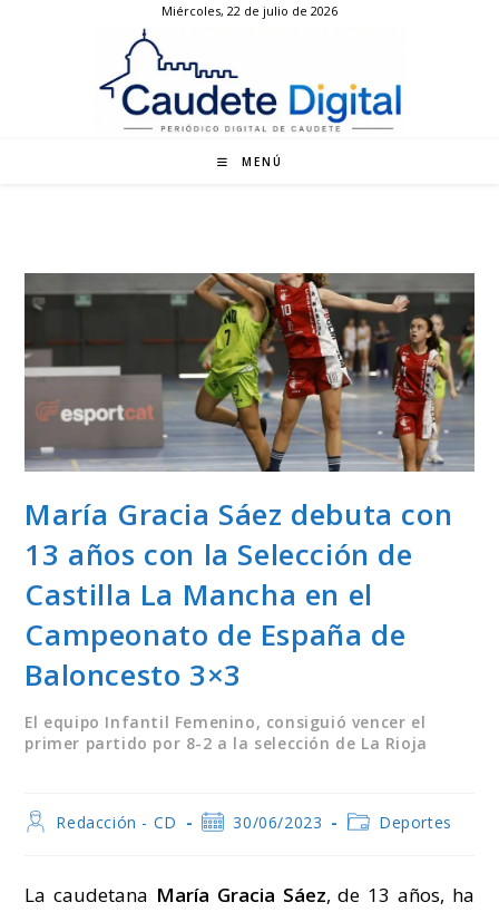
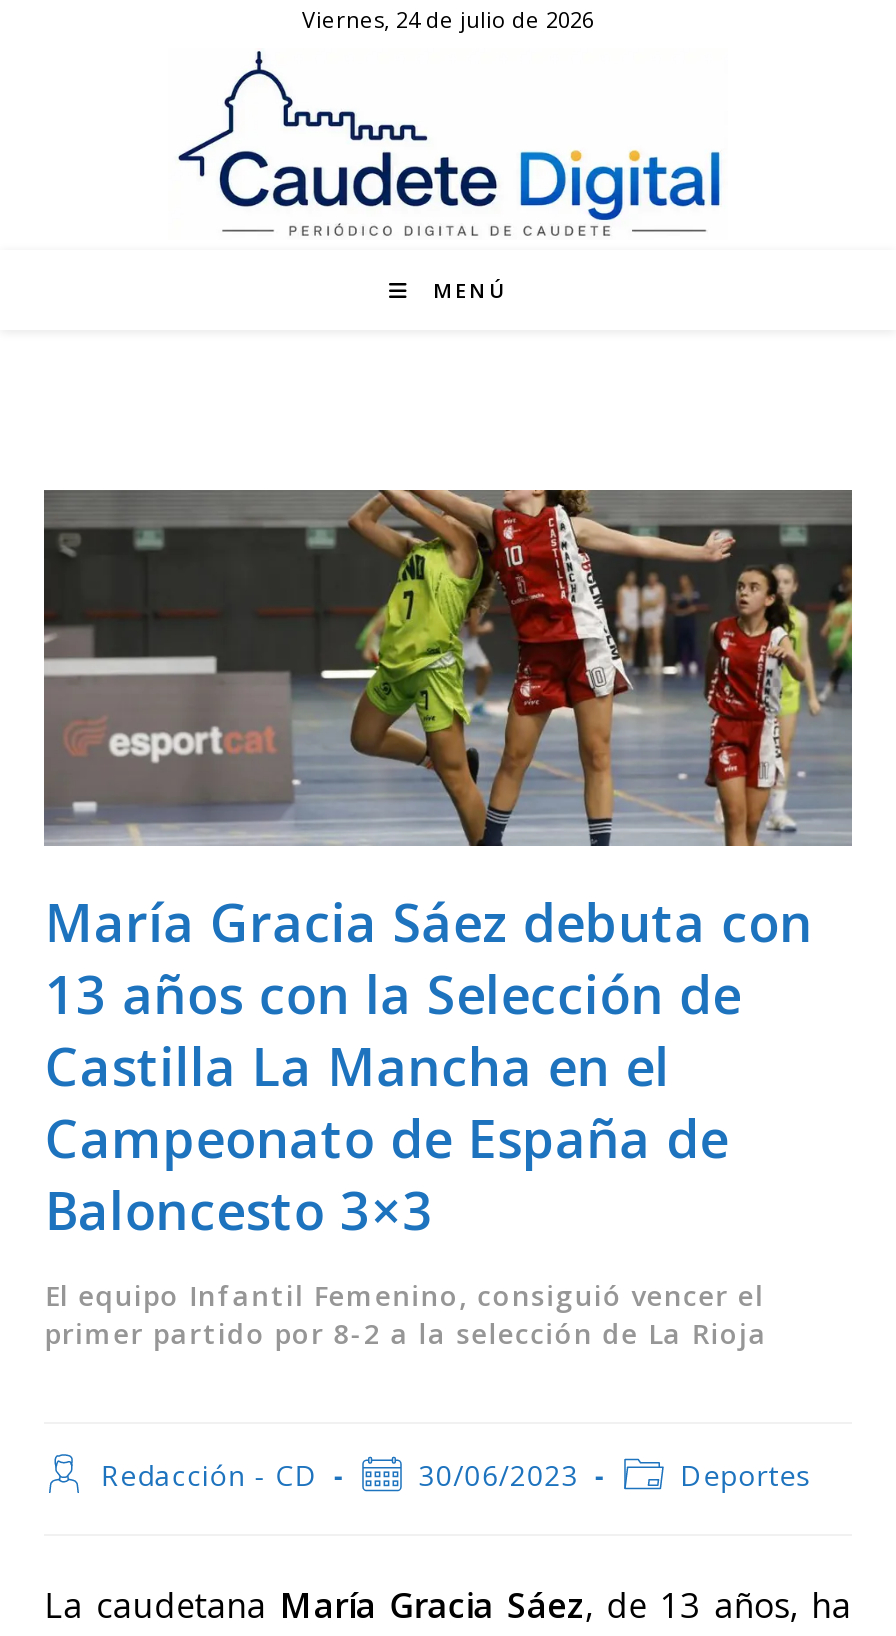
[162,2,337,19] Miércoles, 22 de julio de 2026 -> [302,4,594,34] Viernes, 24 de julio de 2026

